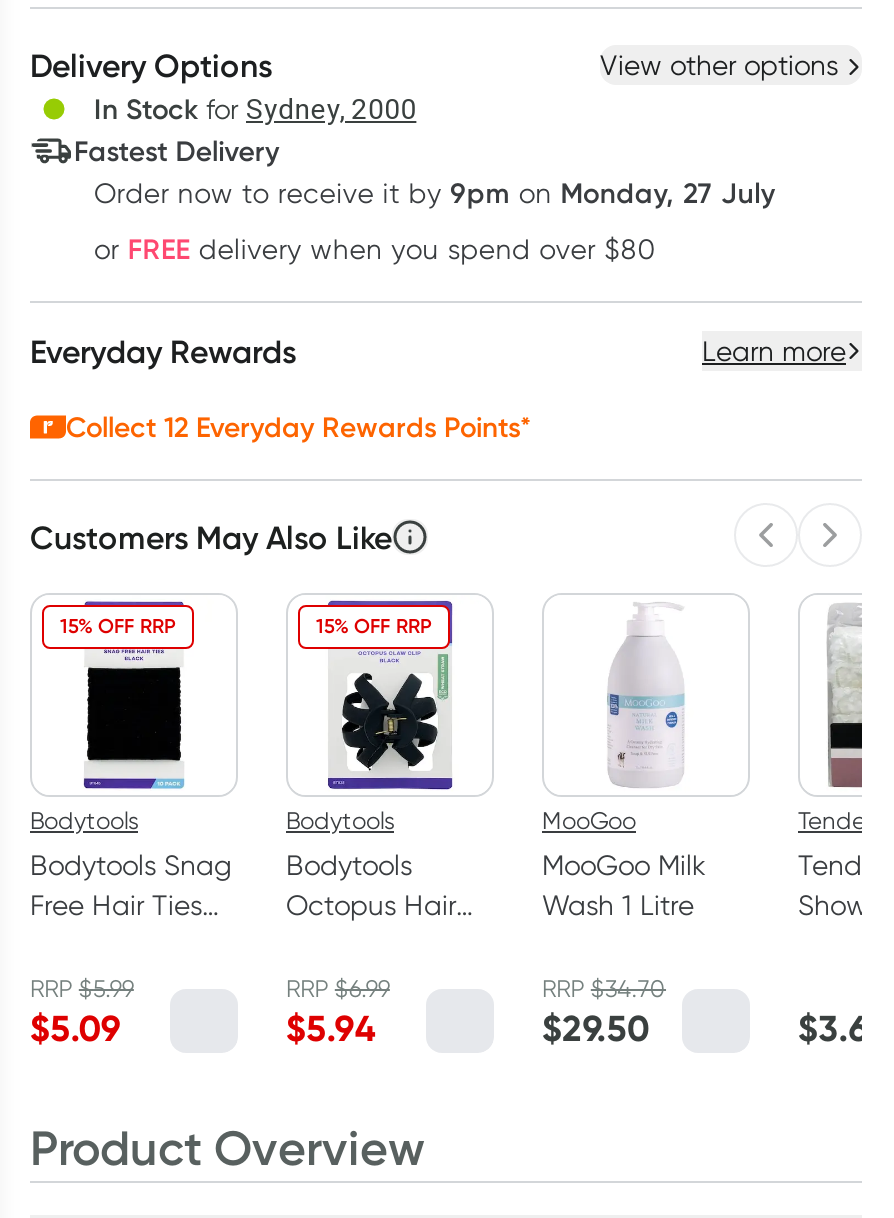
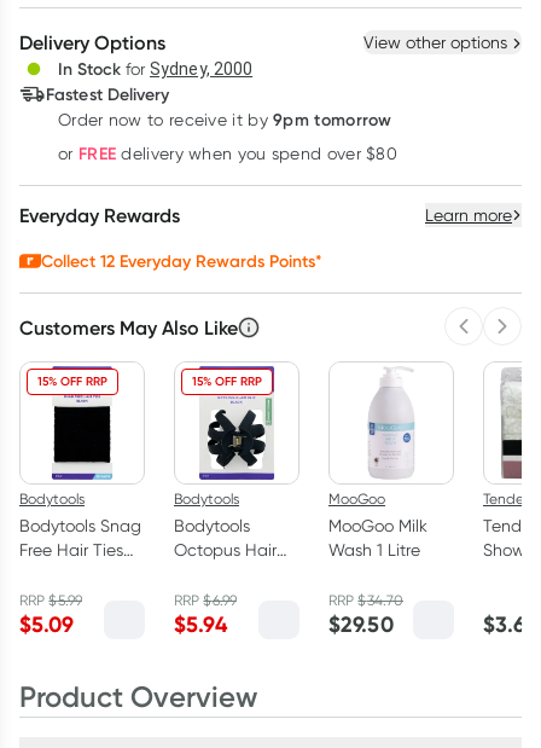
[94,175,775,211] Order now to receive it by 9pm on Monday, 27 July -> [58,109,392,131] Order now to receive it by 9pm tomorrow

